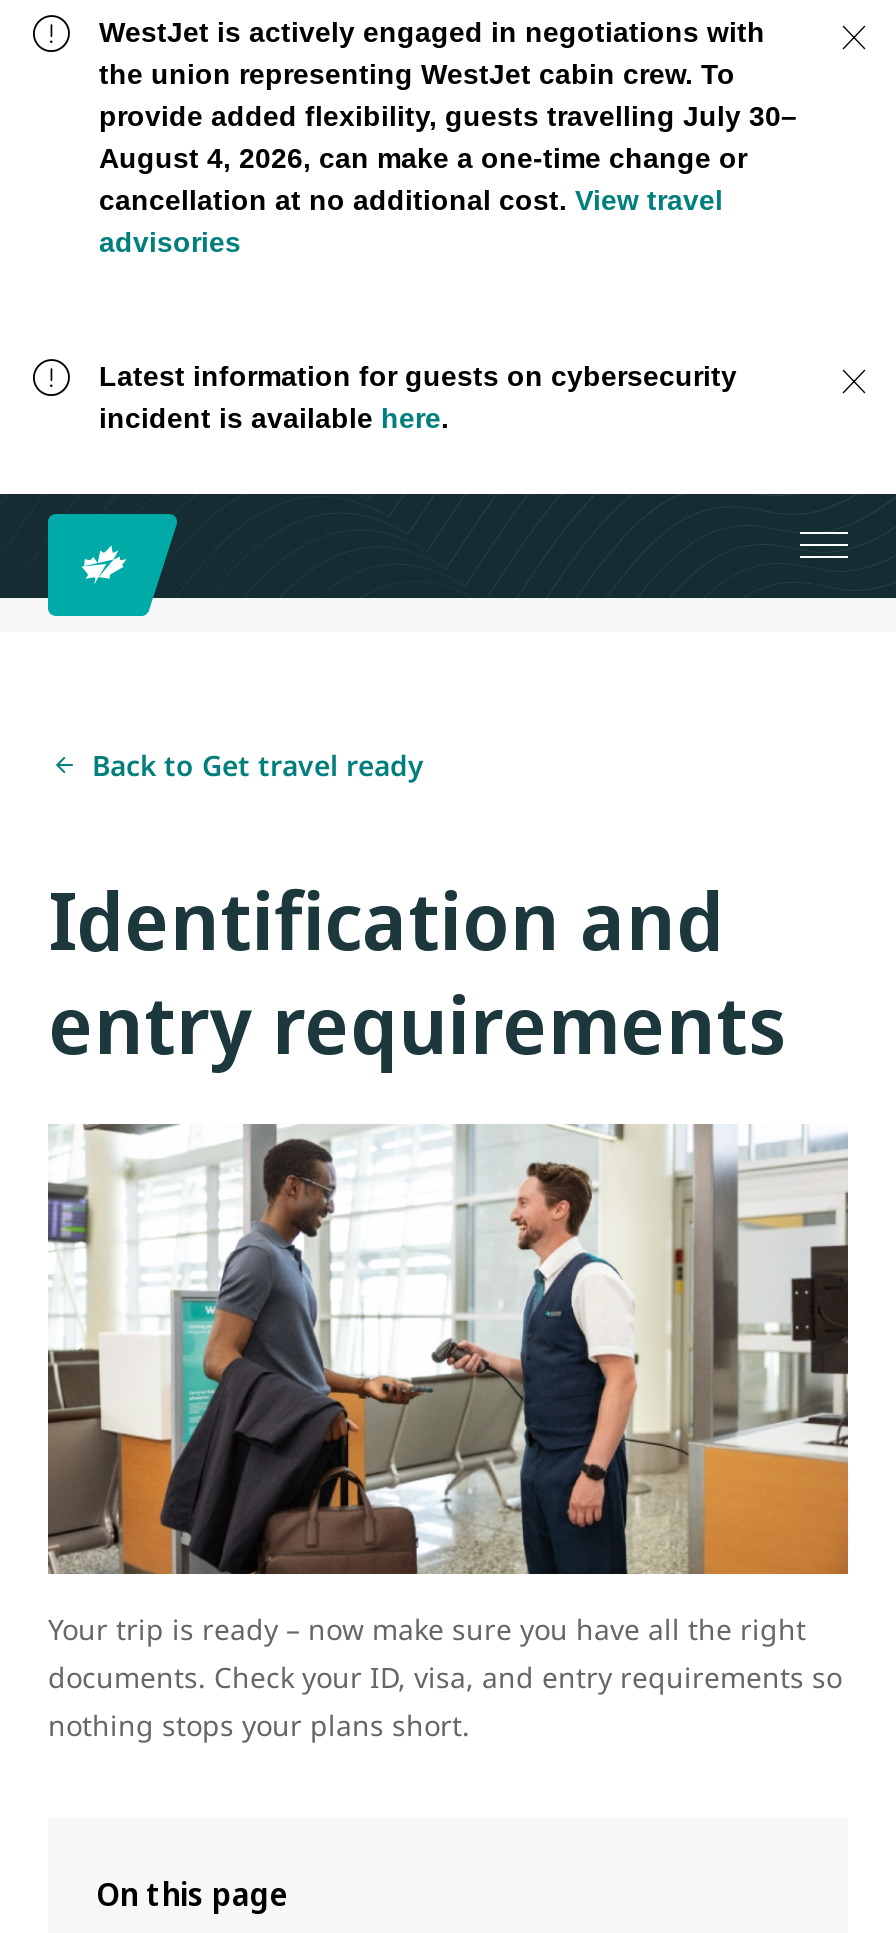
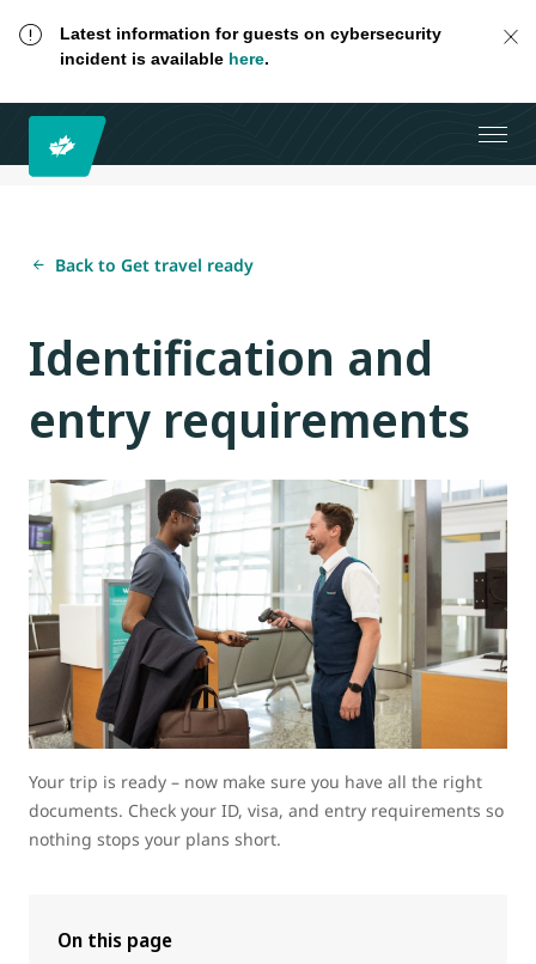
[99,16,797,258] WestJet is actively engaged in negotiations with | the union representing WestJet cabin crew. To | provide added flexibility, guests travelling July 30– | August 4, 2026, can make a one-time change or | cancellation at no additional cost. View travel | advisories -> none

